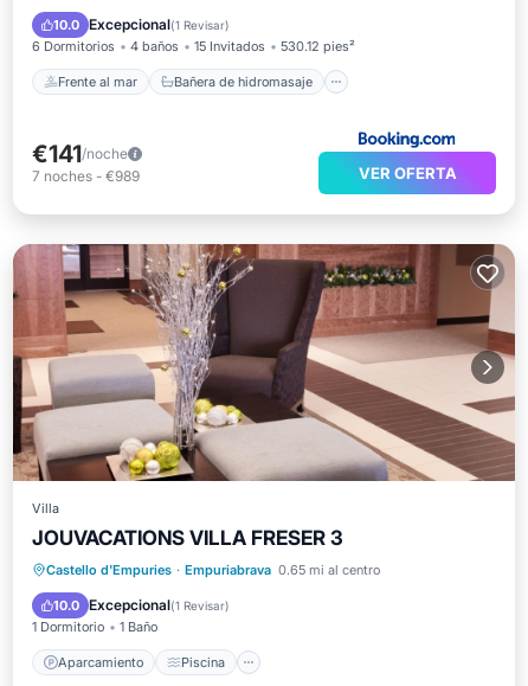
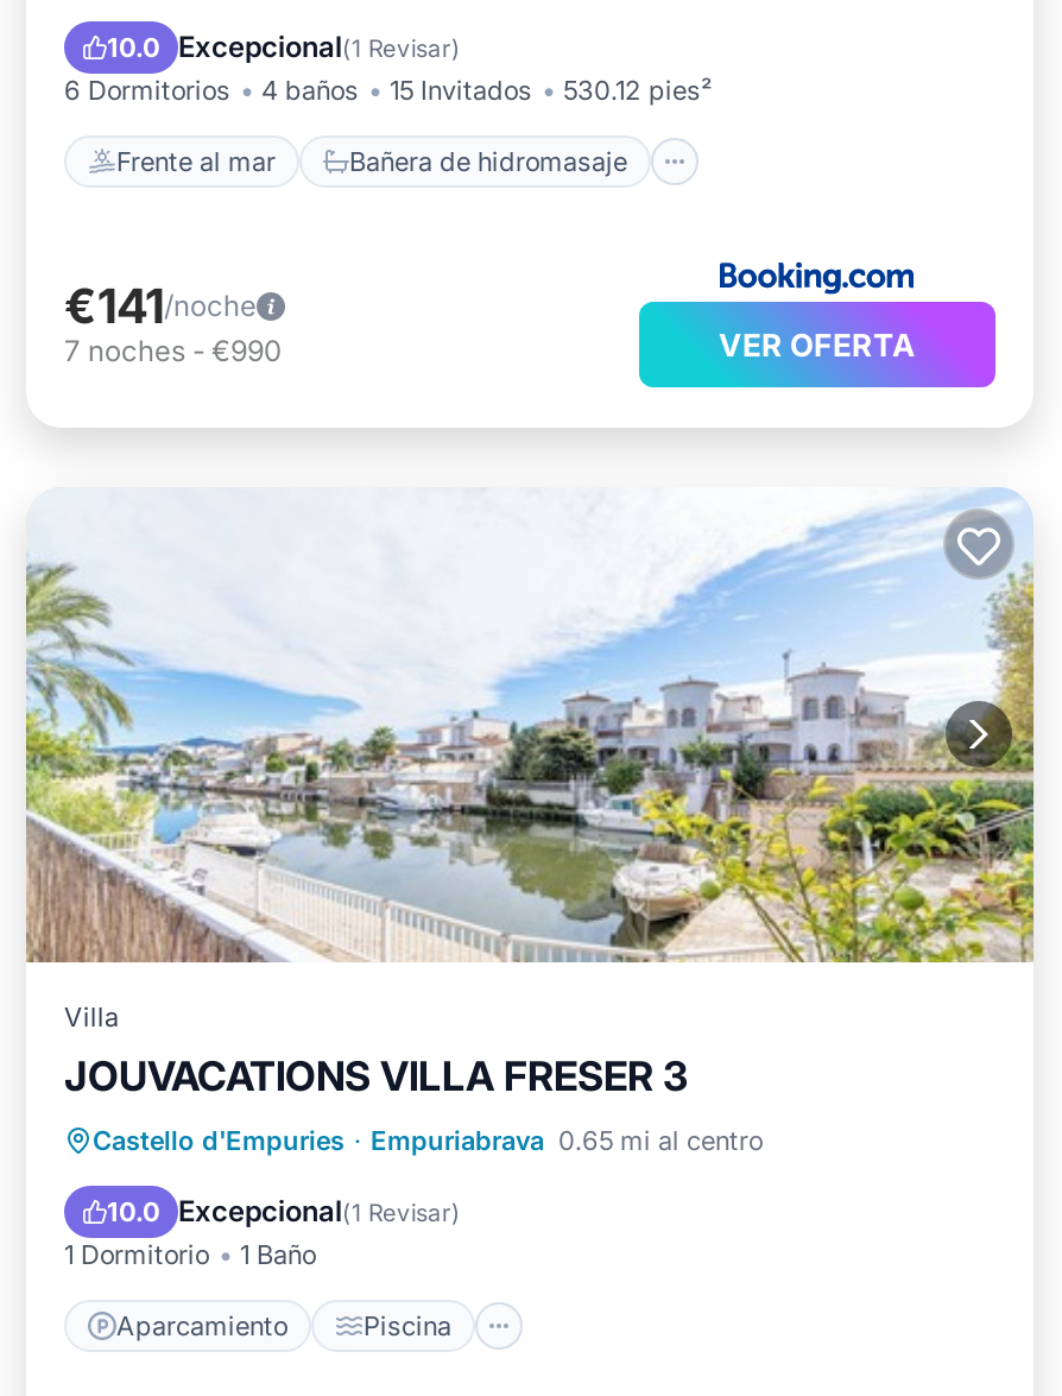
[32,167,140,185] 7 noches - €989 -> [64,333,283,368] 7 noches - €990
[12,243,516,482] [image] -> [24,487,1036,965] [image]

